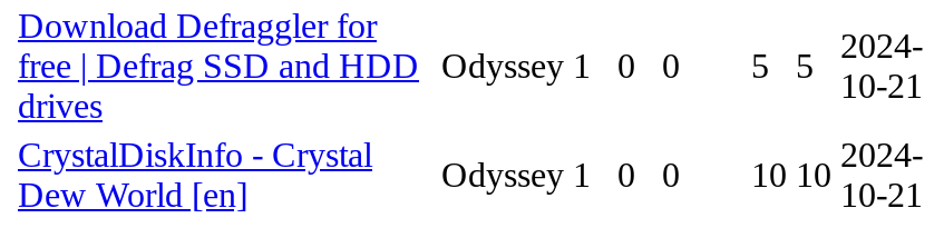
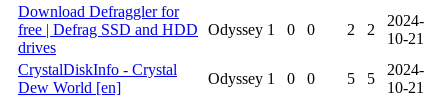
[751,47,769,85] 5 -> [347,21,355,38] 2
[796,47,814,85] 5 -> [367,21,375,38] 2
[751,156,831,194] 10 10 -> [347,70,375,87] 5 | 5

